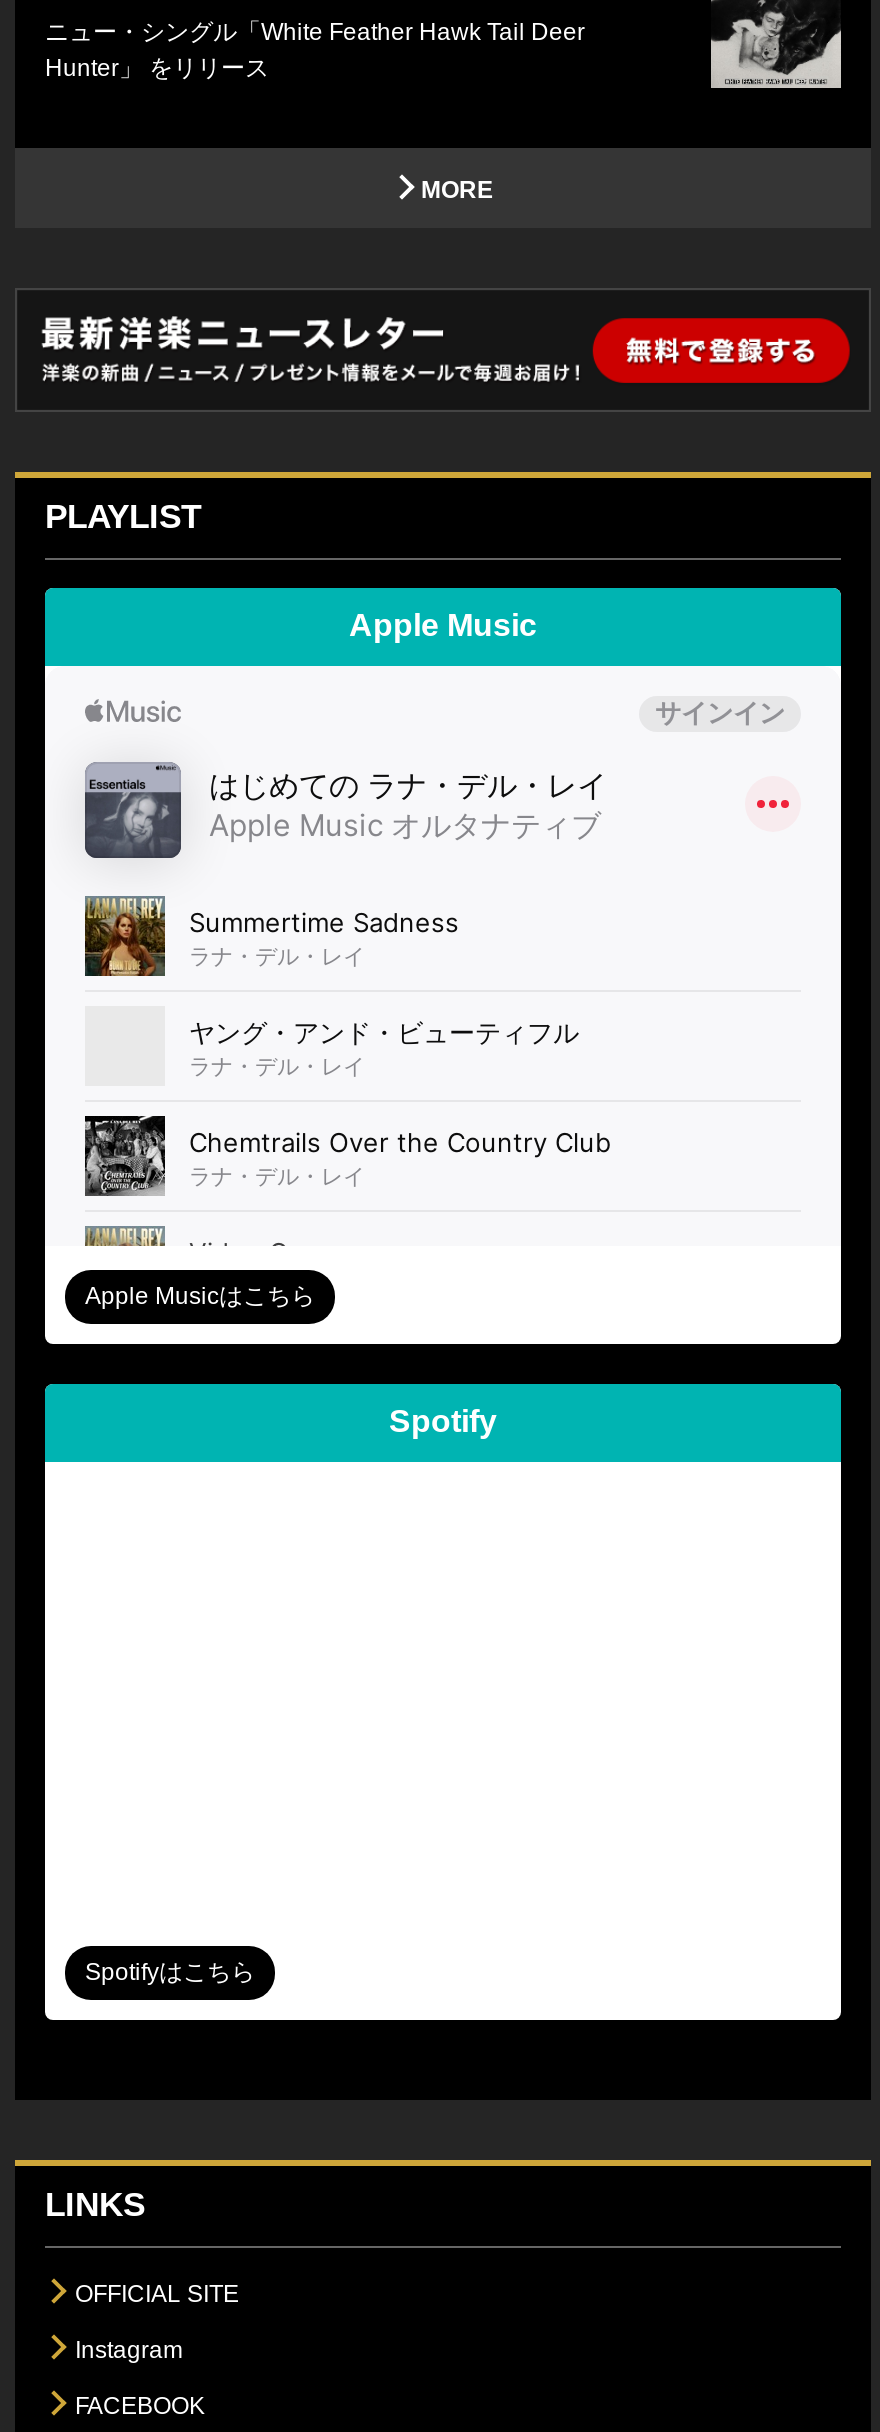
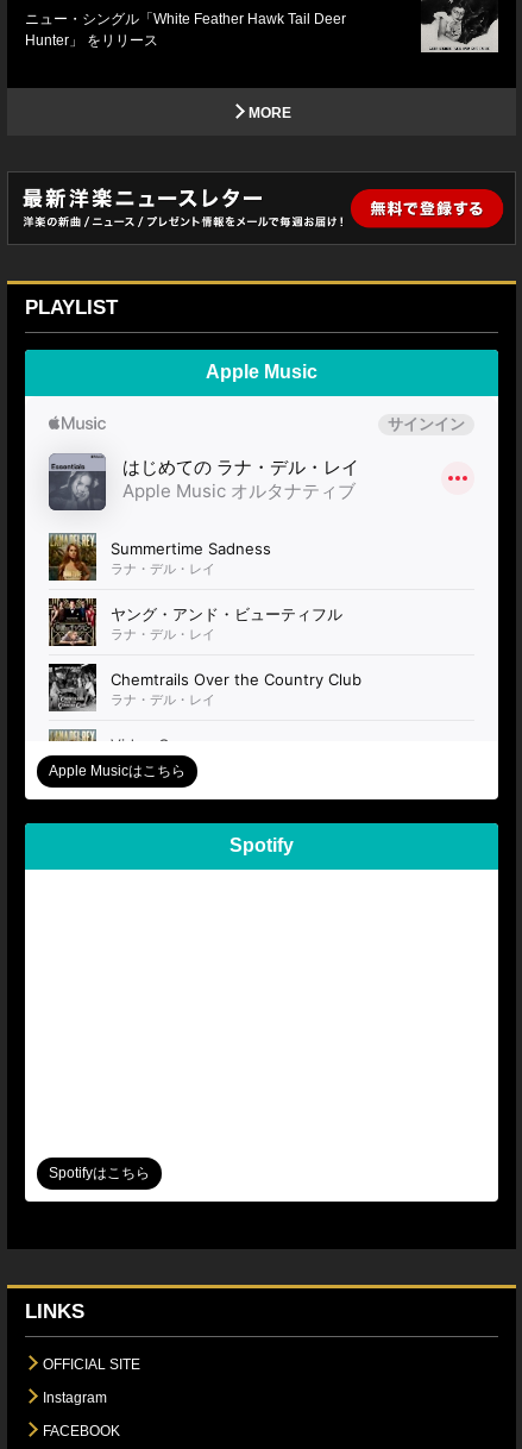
none -> [48,597,98,647] [image]

